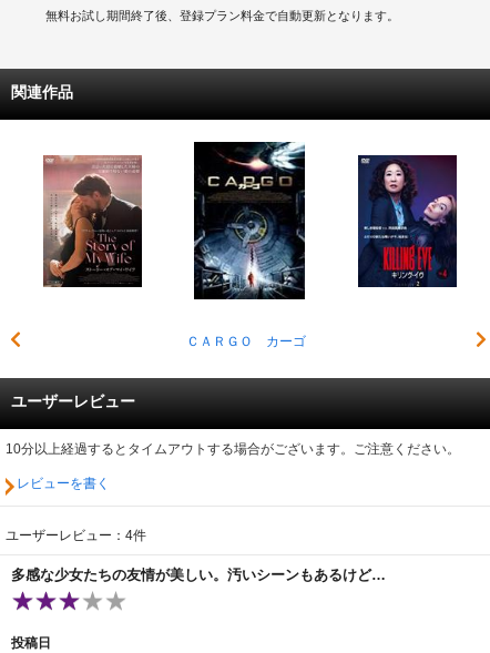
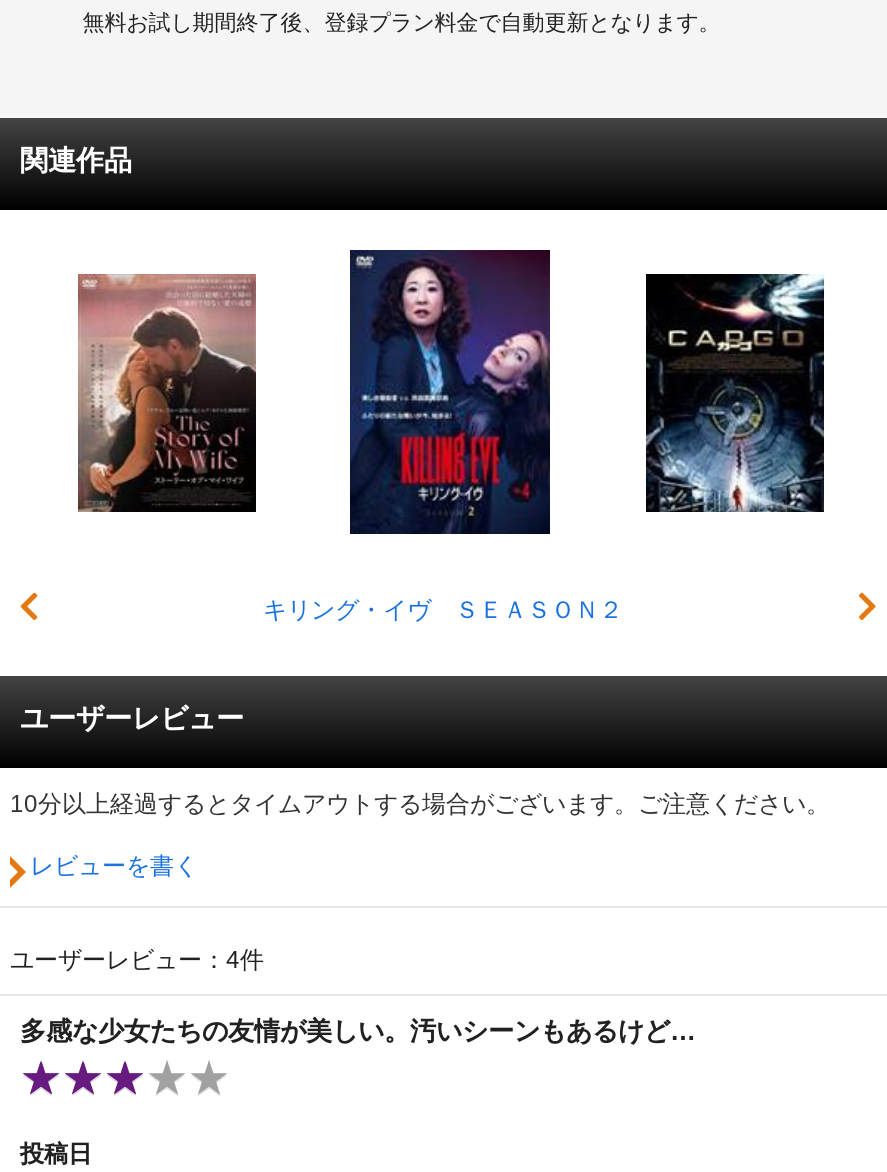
[186,141,306,349] [image] | ＣＡＲＧＯ カーゴ -> [263,248,623,623] [image] | キリング・イヴ ＳＥＡＳＯＮ２
[358,154,458,288] [image] -> [646,272,826,512] [image]

